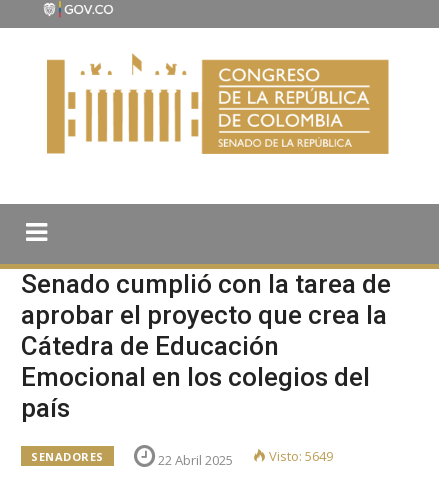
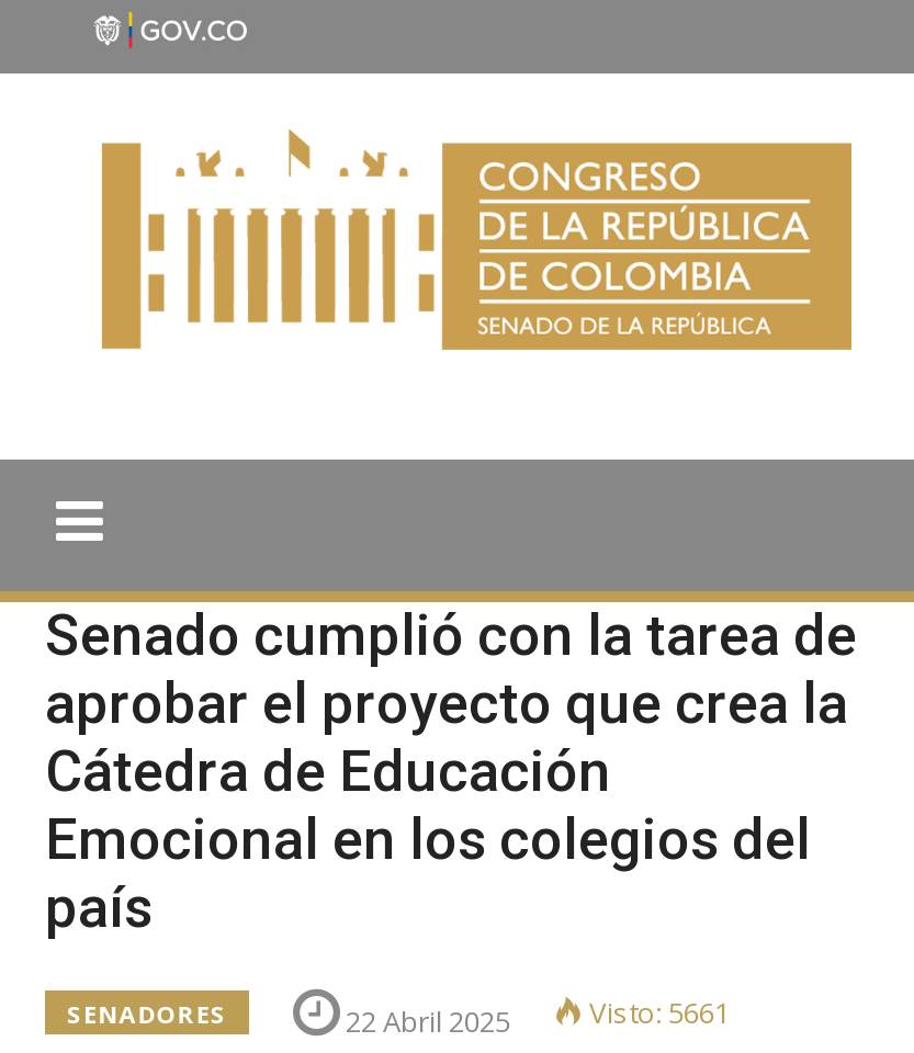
[158,447,333,469] 22 Abril 2025 Visto: 5649 -> [346,993,730,1041] 22 Abril 2025 Visto: 5661

